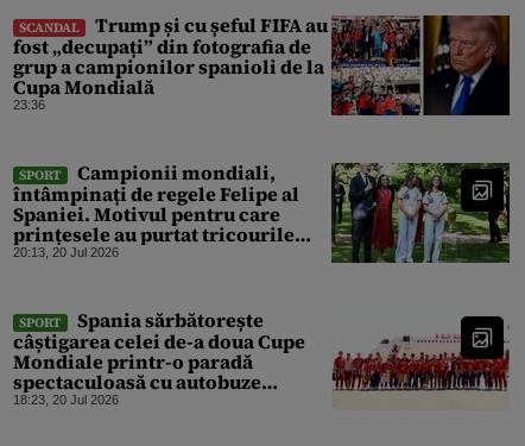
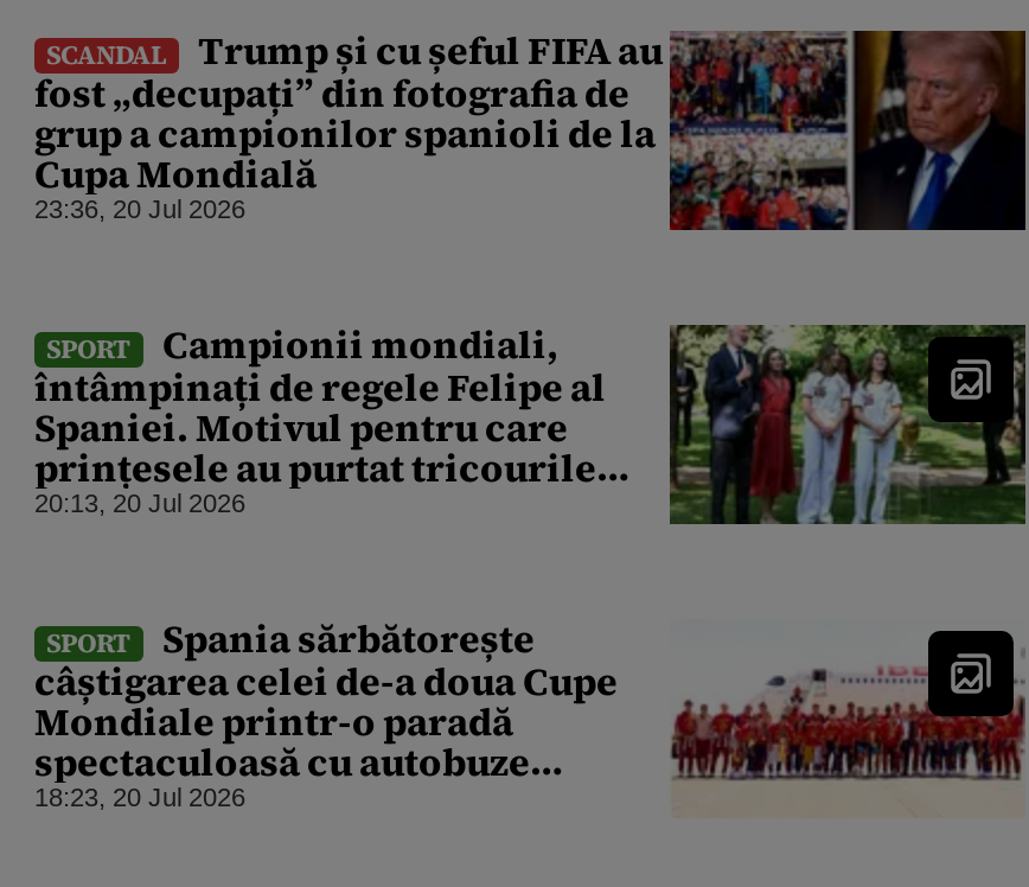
[13,97,45,112] 23:36 -> [34,194,245,222] 23:36, 20 Jul 2026

